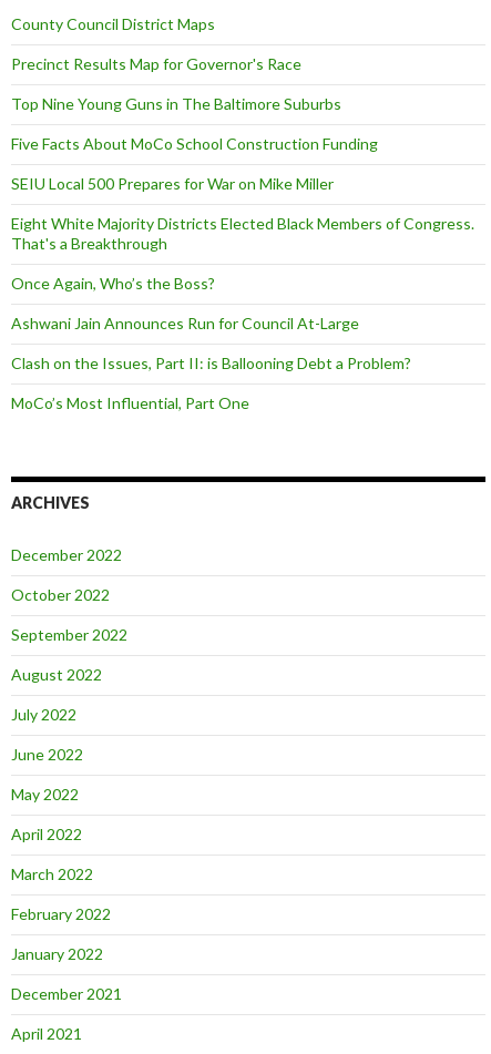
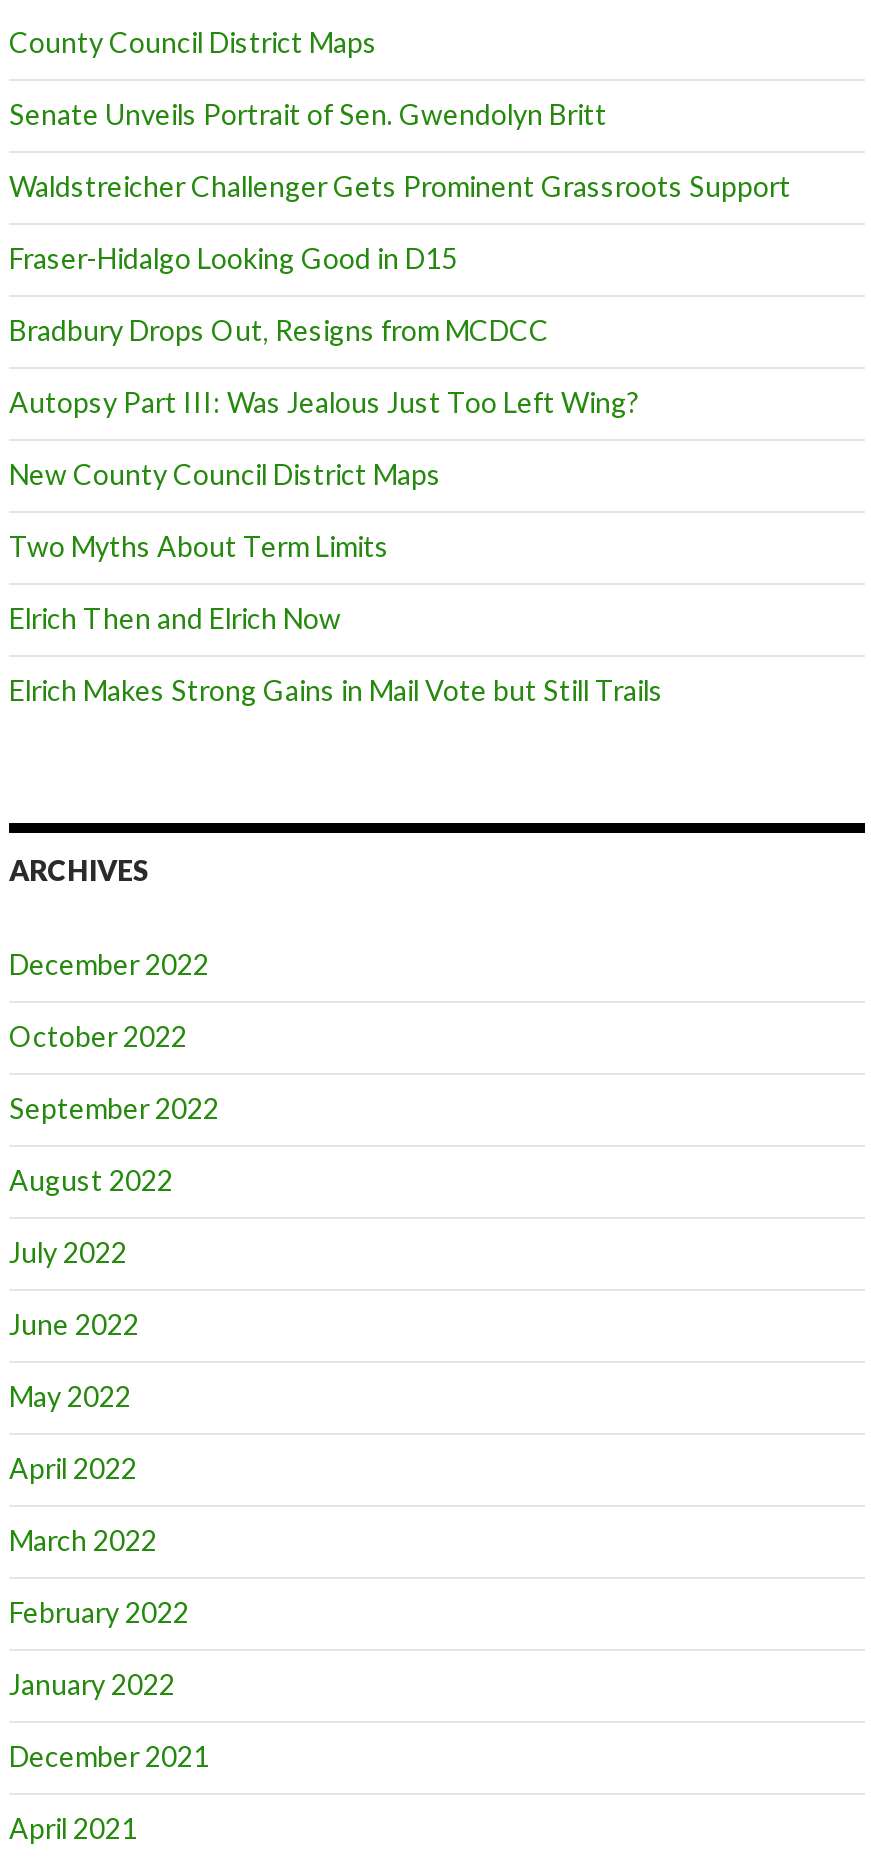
[11,54,301,73] Precinct Results Map for Governor's Race -> [9,97,607,131] Senate Unveils Portrait of Sen. Gwendolyn Britt
[11,94,341,113] Top Nine Young Guns in The Baltimore Suburbs -> [9,169,791,203] Waldstreicher Challenger Gets Prominent Grassroots Support
[11,134,378,153] Five Facts About MoCo School Construction Funding -> [9,241,457,275] Fraser-Hidalgo Looking Good in D15
[11,174,334,193] SEIU Local 500 Prepares for War on Mike Miller -> [9,313,549,347] Bradbury Drops Out, Resigns from MCDCC
[11,214,474,253] Eight White Majority Districts Elected Black Members of Congress. | That's a Breakthrough -> [9,385,639,419] Autopsy Part III: Was Jealous Just Too Left Wing?
[11,274,215,293] Once Again, Who’s the Boss? -> [9,457,441,491] New County Council District Maps
[11,314,359,332] Ashwani Jain Announces Run for Council At-Large -> [9,529,389,563] Two Myths About Term Limits
[11,354,411,372] Clash on the Issues, Part II: is Ballooning Debt a Problem? -> [9,601,341,635] Elrich Then and Elrich Now
[11,393,249,412] MoCo’s Most Influential, Part One -> [9,673,663,707] Elrich Makes Strong Gains in Mail Vote but Still Trails

